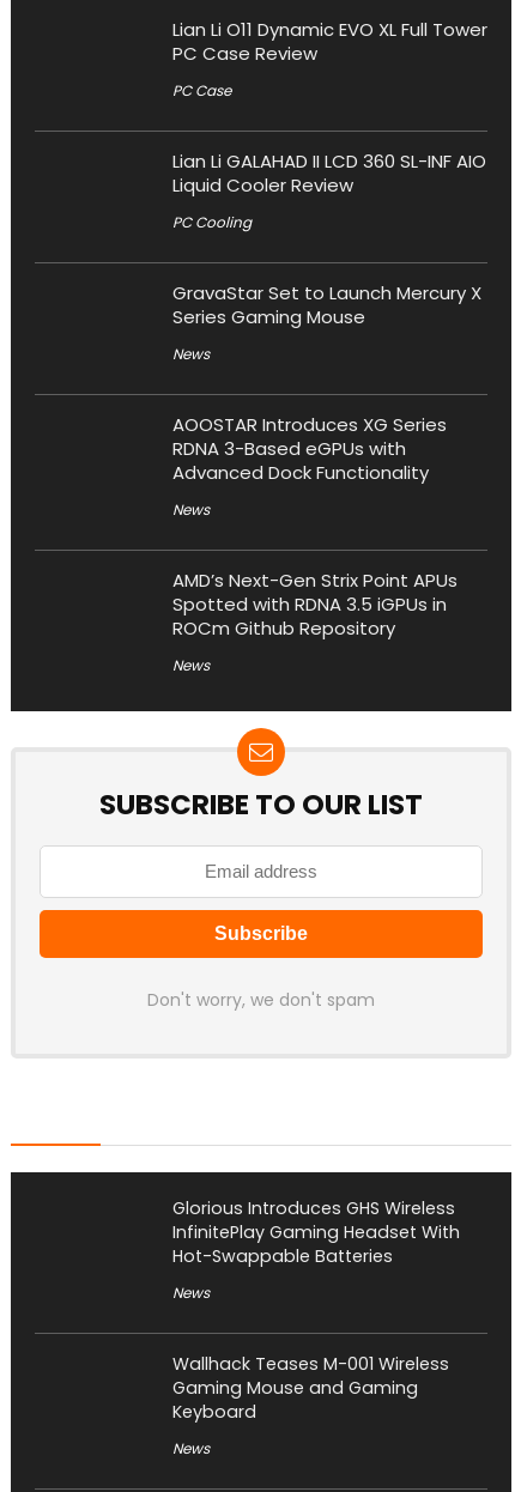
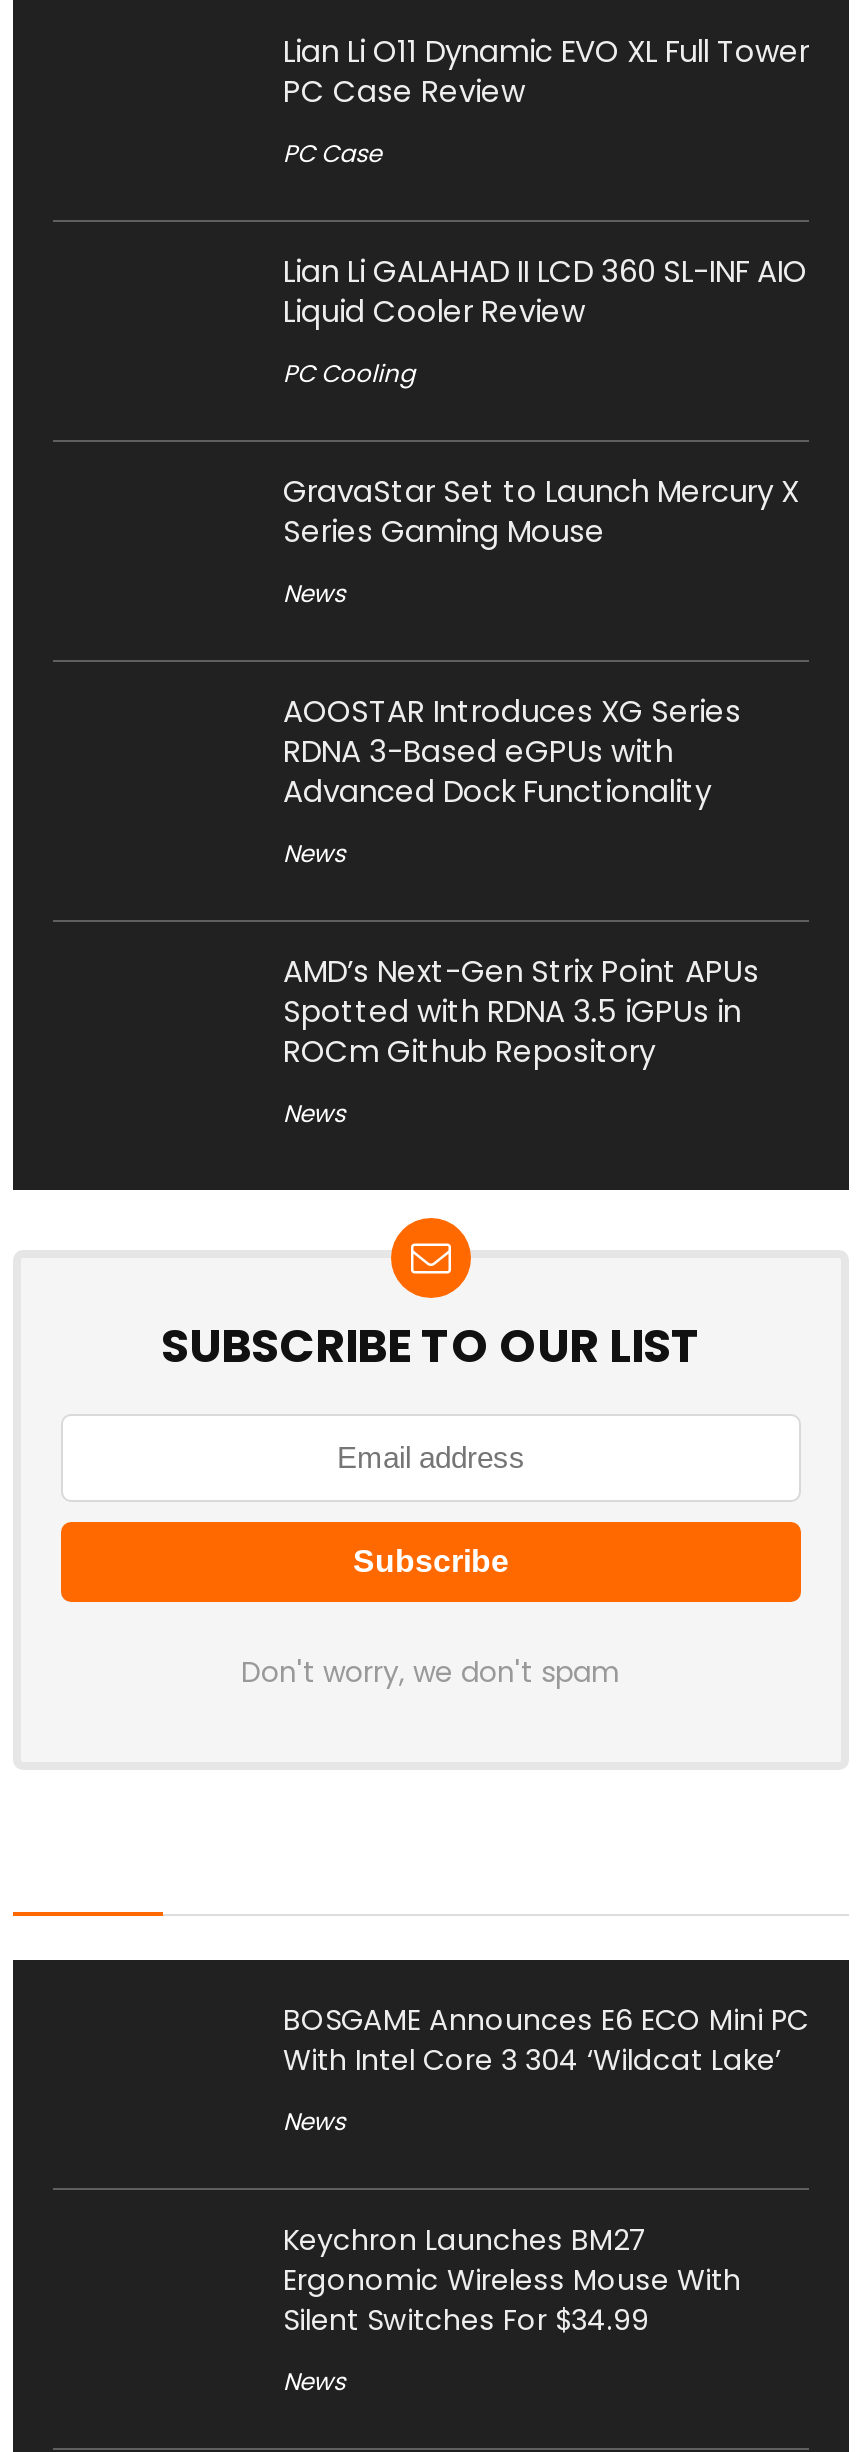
[172,1196,460,1268] Glorious Introduces GHS Wireless | InfinitePlay Gaming Headset With | Hot-Swappable Batteries -> [283,1999,809,2079] BOSGAME Announces E6 ECO Mini PC | With Intel Core 3 304 ‘Wildcat Lake’
[172,1352,449,1424] Wallhack Teases M-001 Wireless | Gaming Mouse and Gaming | Keyboard -> [283,2219,741,2339] Keychron Launches BM27 | Ergonomic Wireless Mouse With | Silent Switches For $34.99

